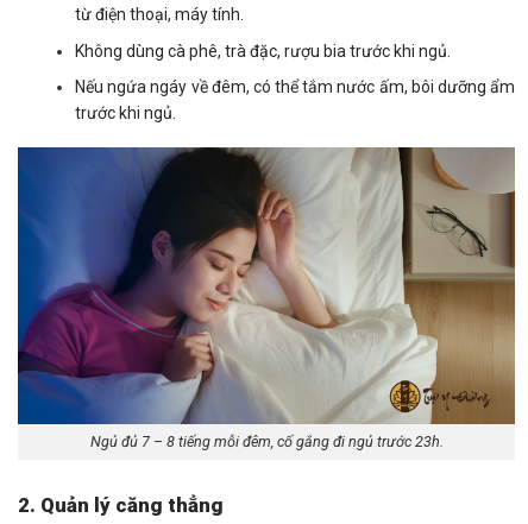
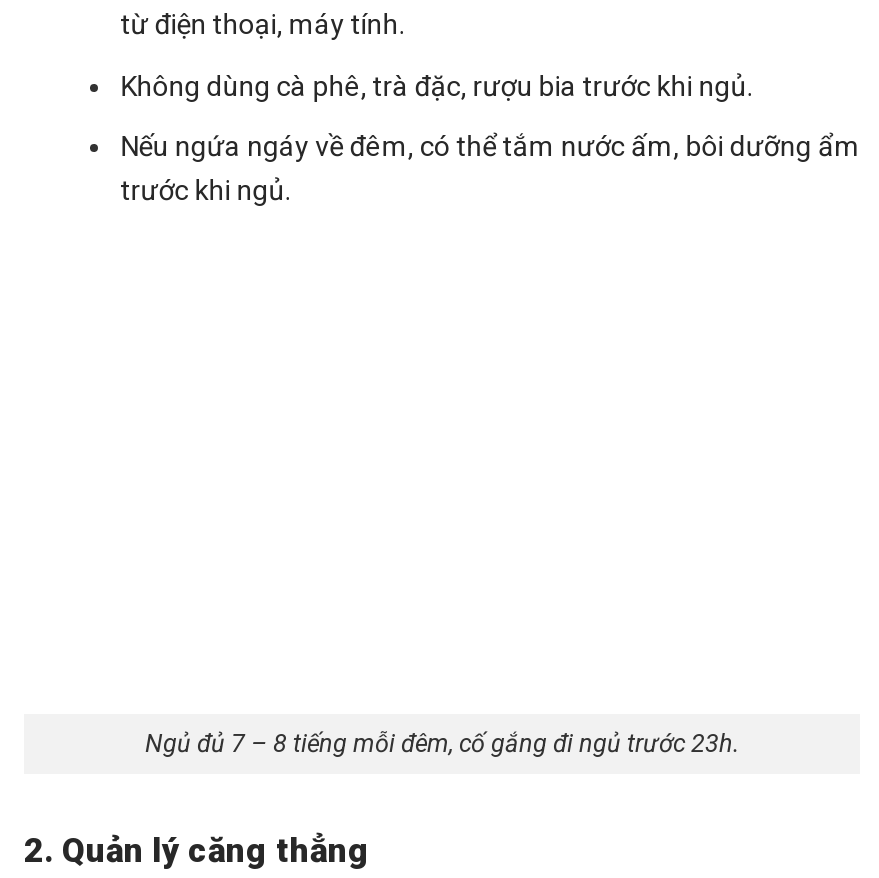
[17,146,516,425] [image] -> none

